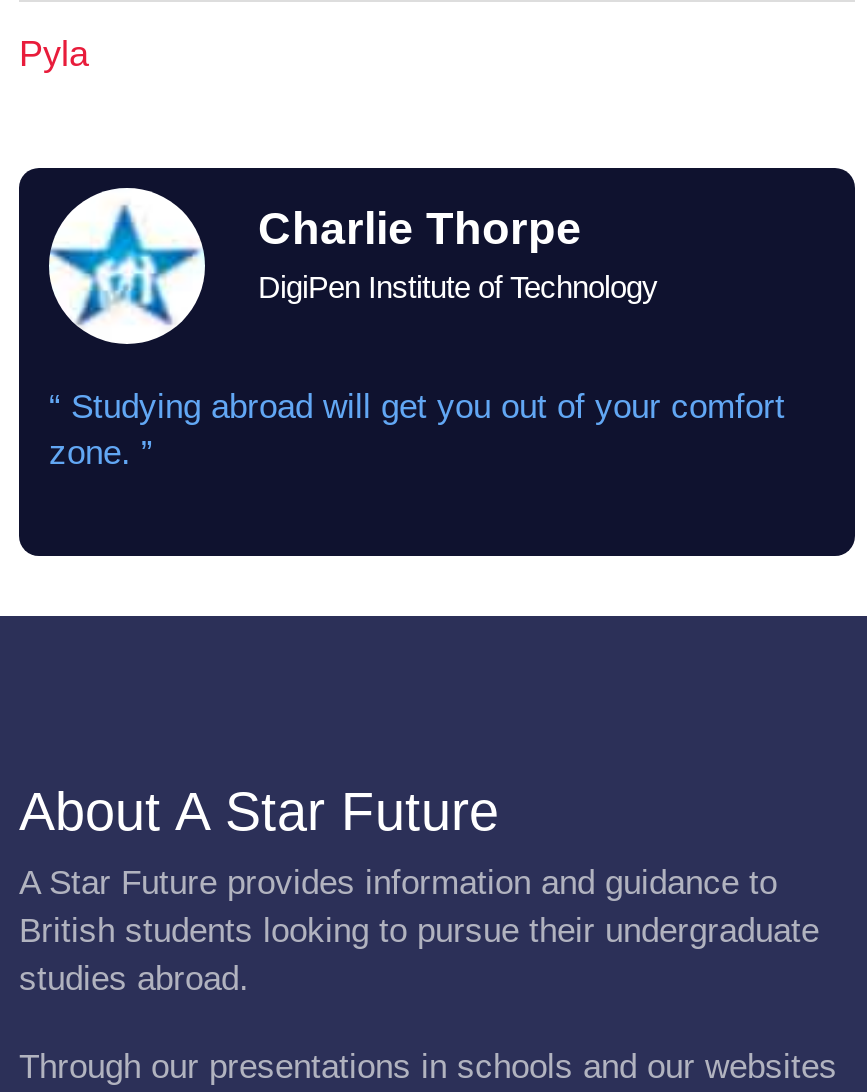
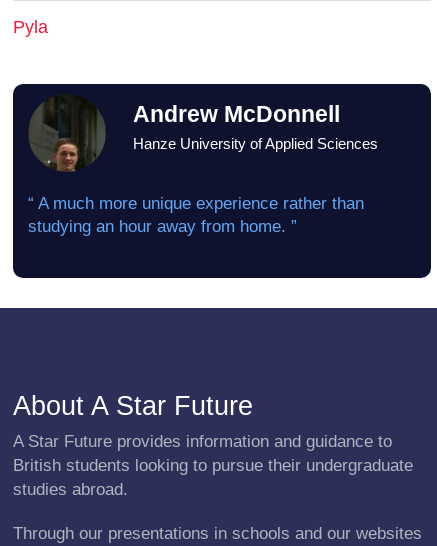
[47,186,785,472] [image] | “ Studying abroad will get you out of your comfort | zone. ” -> [28,94,364,236] [image] | “ A much more unique experience rather than | studying an hour away from home. ”
[258,204,658,304] Charlie Thorpe | DigiPen Institute of Technology -> [132,102,377,152] Andrew McDonnell | Hanze University of Applied Sciences

